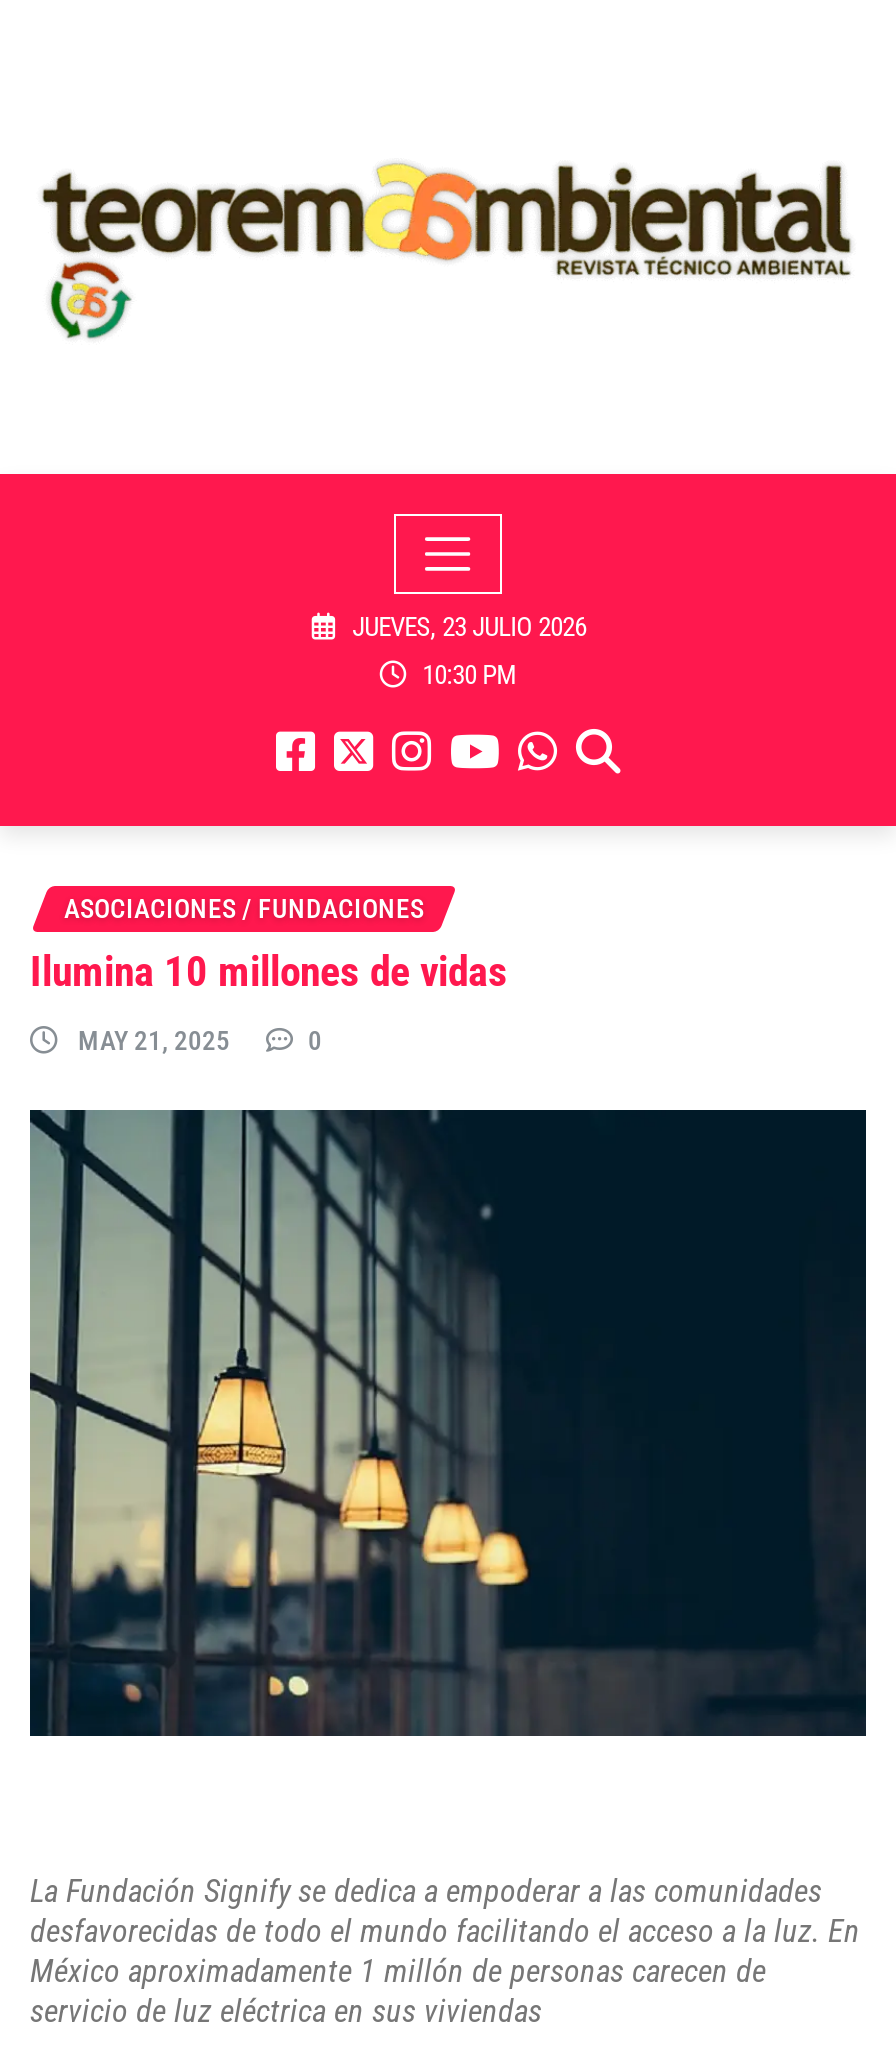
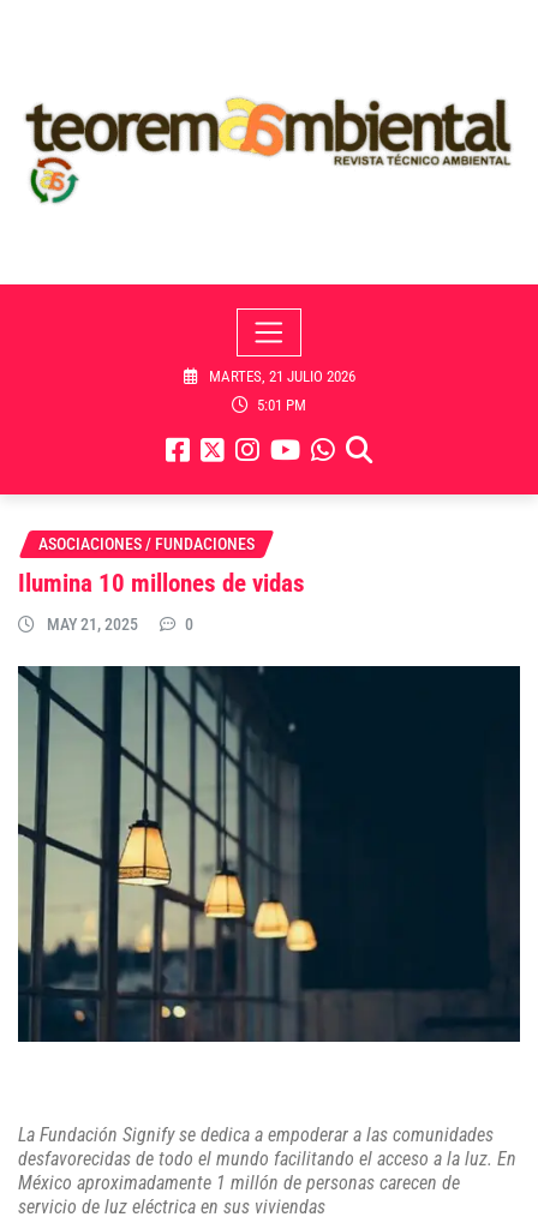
[346,613,586,643] JUEVES, 23 JULIO 2026 -> [205,367,355,386] MARTES, 21 JULIO 2026
[416,660,516,690] 10:30 PM -> [254,396,306,414] 5:01 PM

